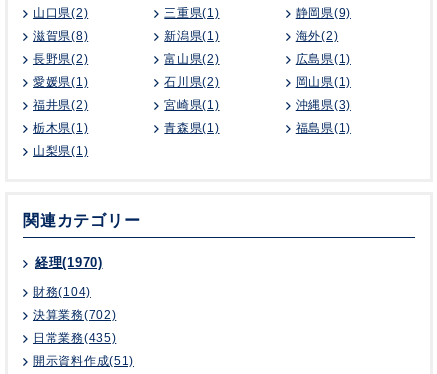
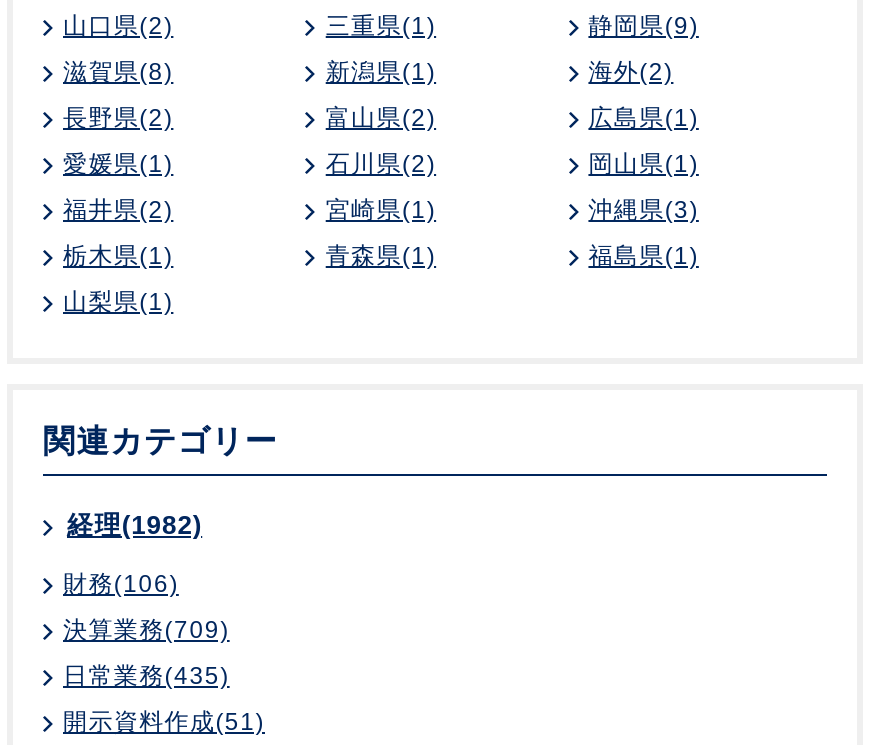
[35,255,103,270] 経理(1970) -> [67,510,202,540] 経理(1982)
[33,285,91,299] 財務(104) -> [63,570,179,598] 財務(106)
[33,308,116,322] 決算業務(702) -> [63,616,230,644] 決算業務(709)

